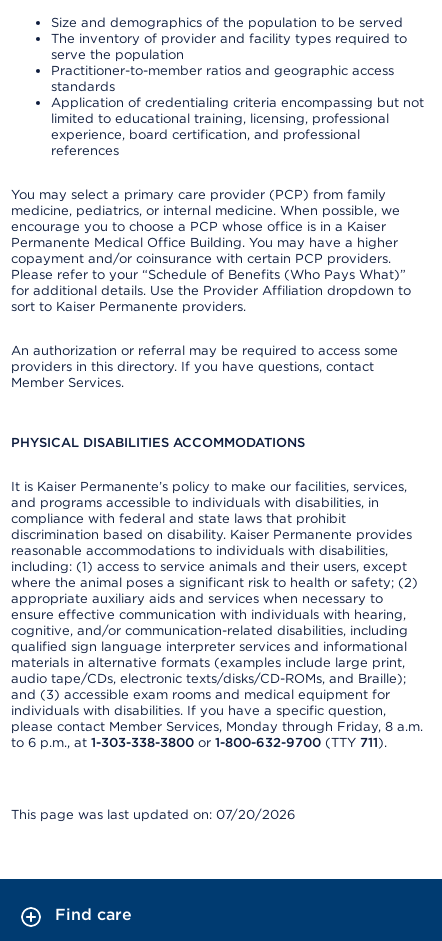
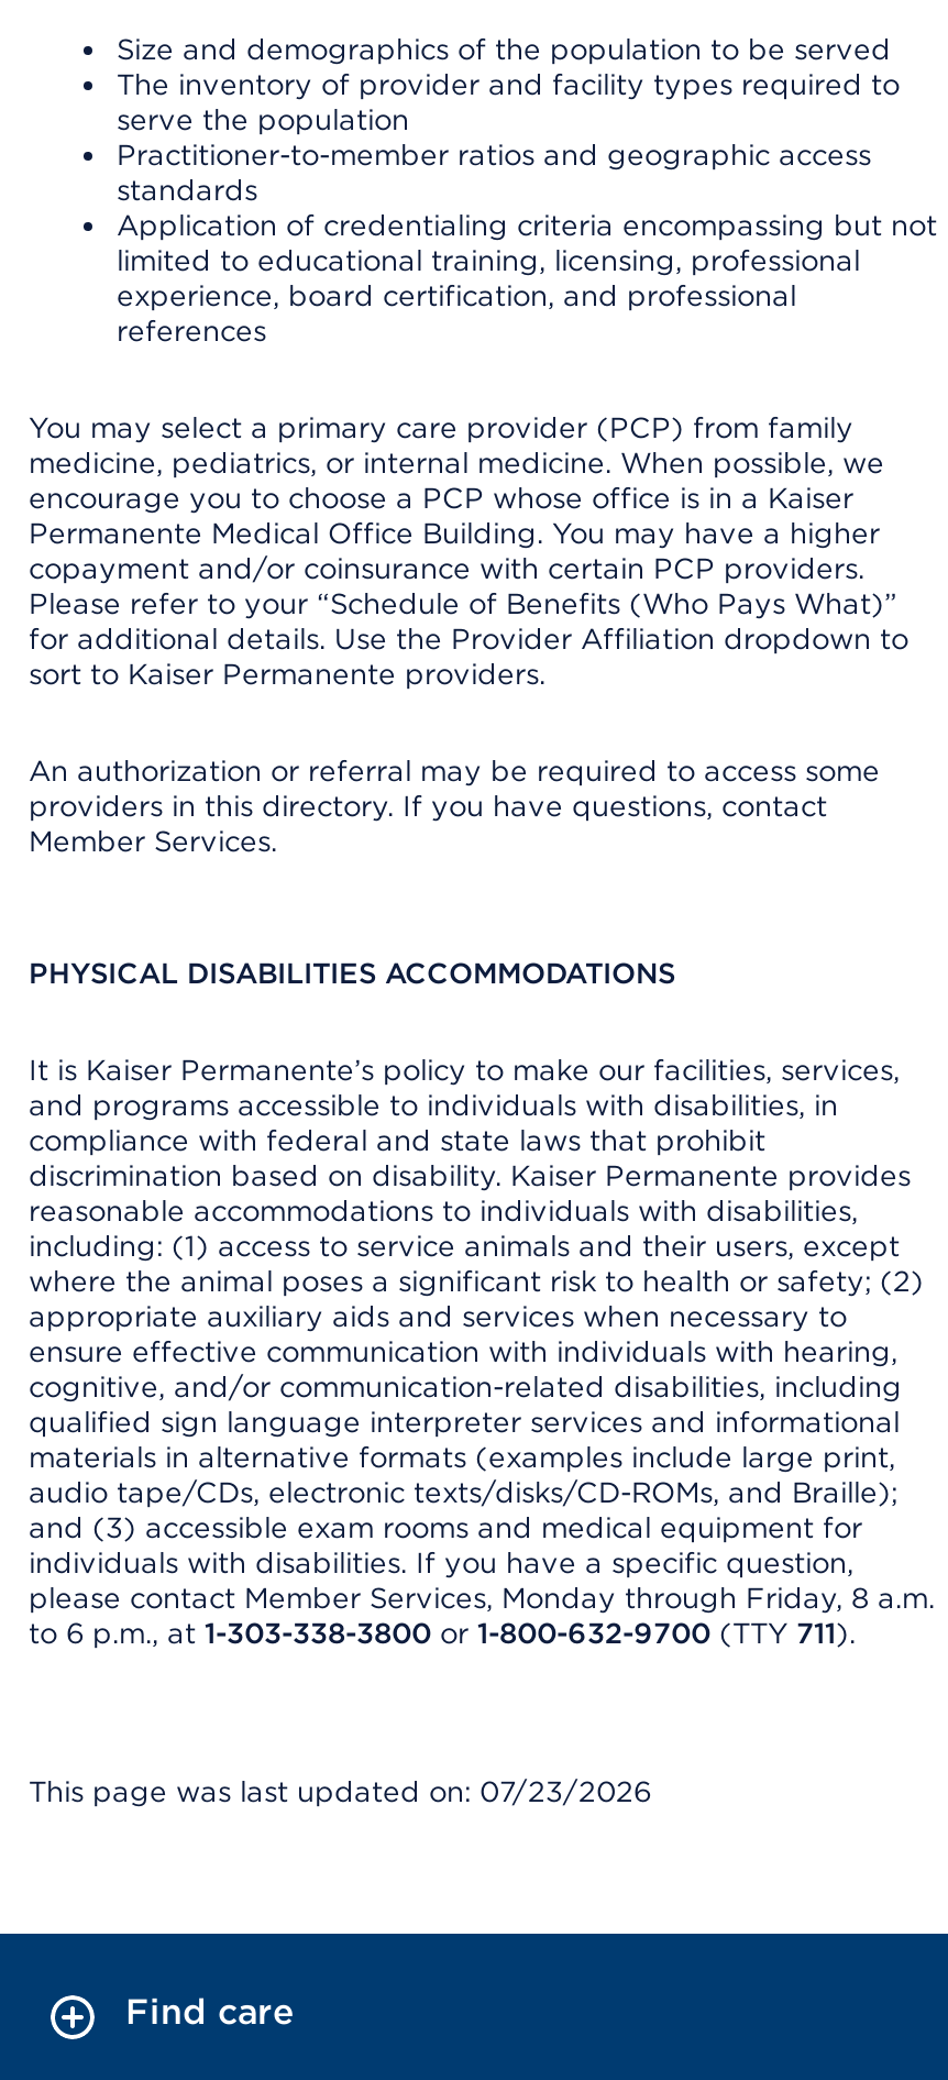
[11,807,295,822] This page was last updated on: 07/20/2026 -> [29,1775,651,1808] This page was last updated on: 07/23/2026

